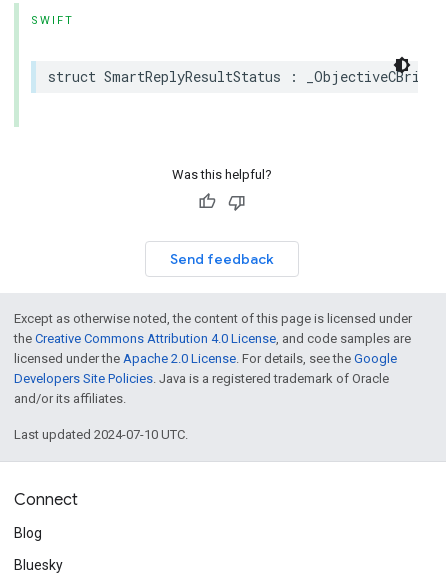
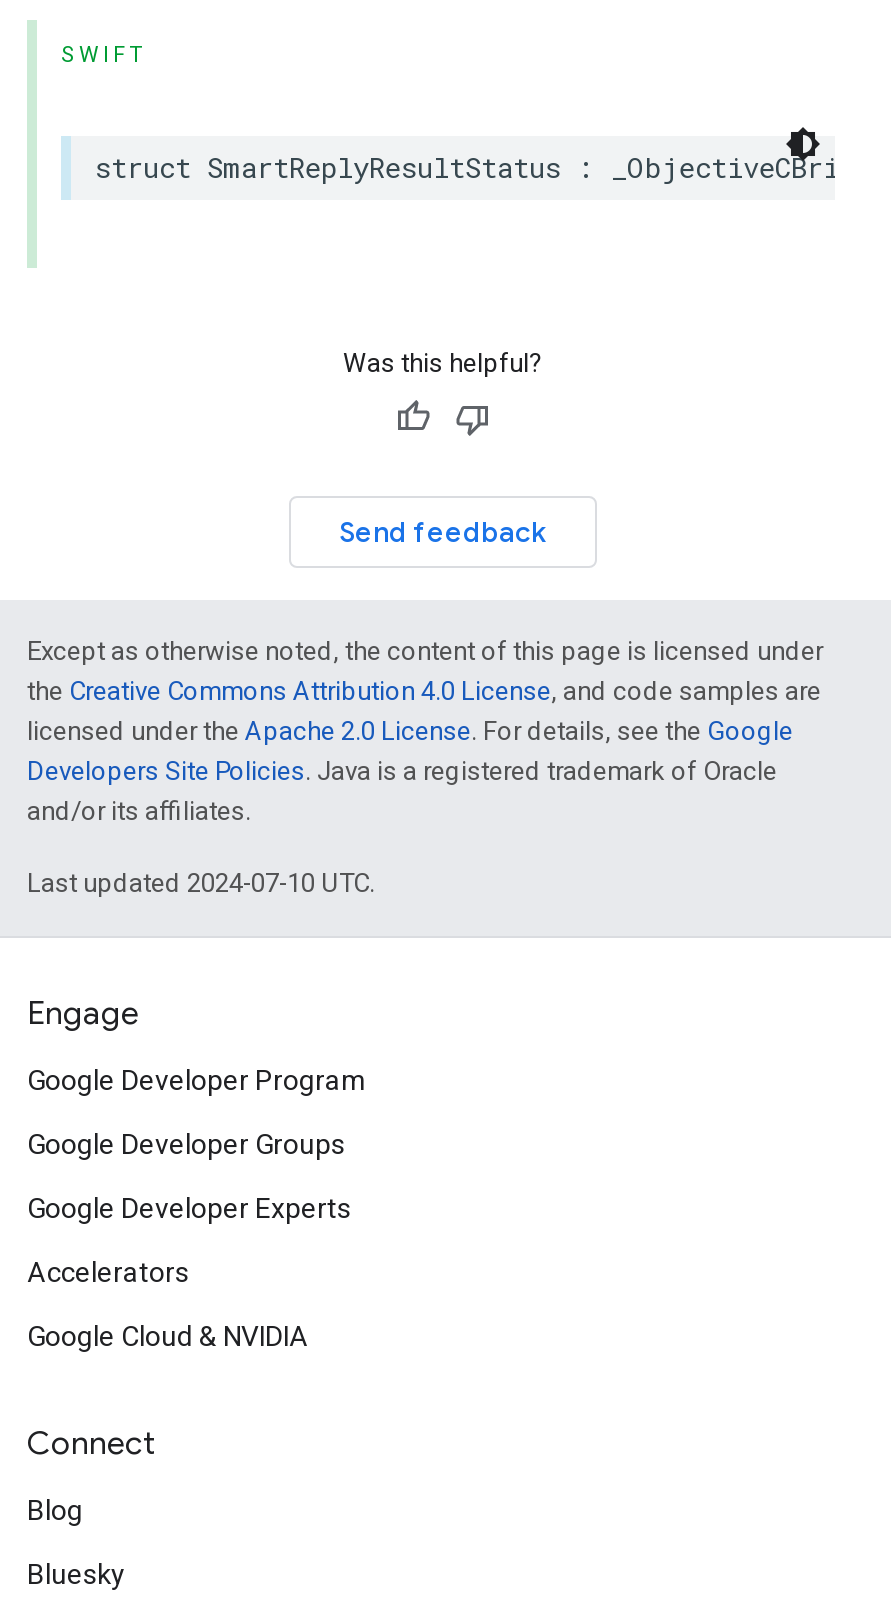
none -> [27,994,367,1352] Engage | Google Developer Program | Google Developer Groups | Google Developer Experts | Accelerators | Google Cloud & NVIDIA

